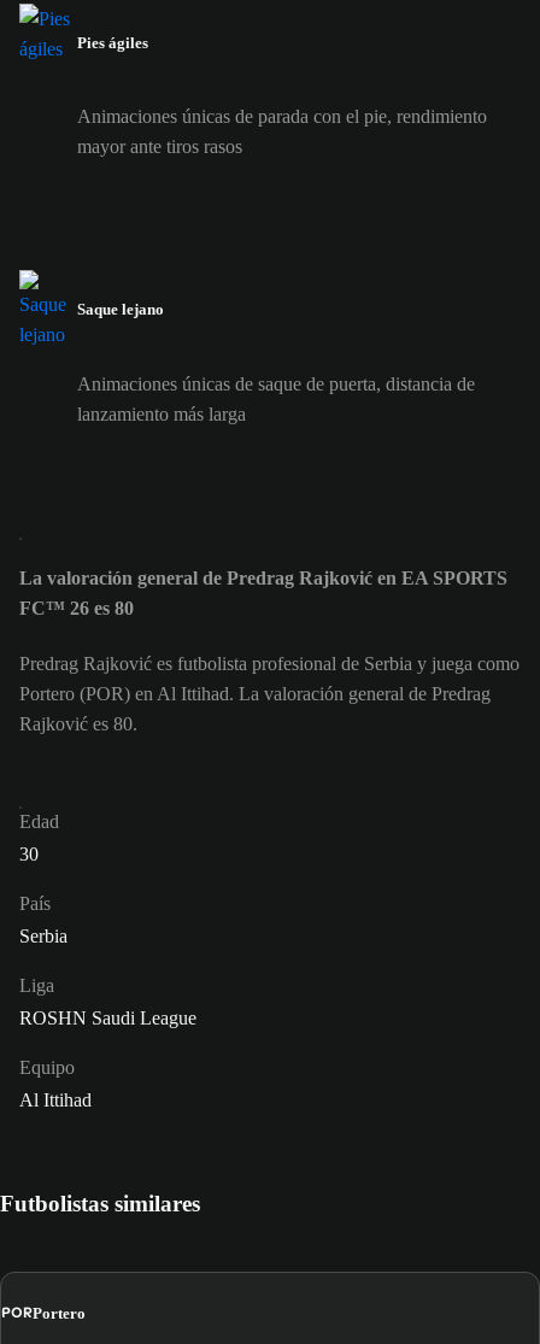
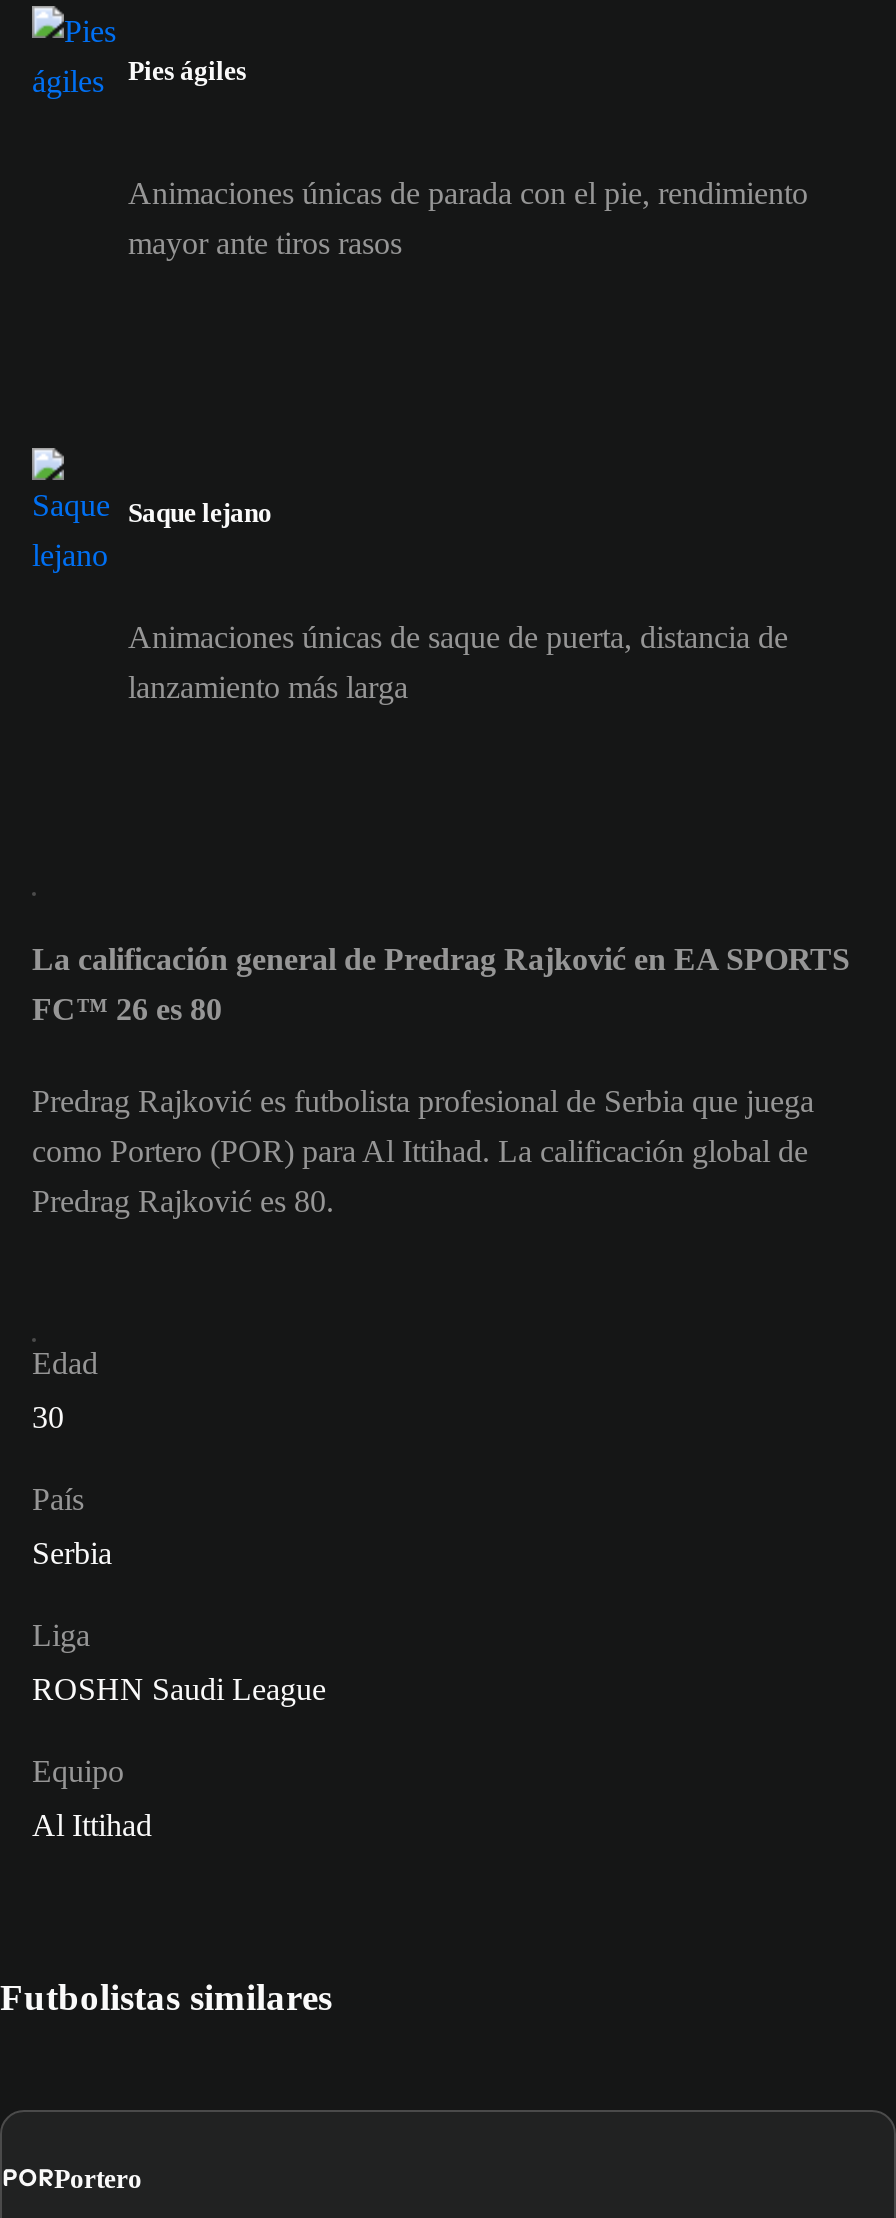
[19,567,507,588] La valoración general de Predrag Rajković en EA SPORTS -> [32,942,850,976] La calificación general de Predrag Rajković en EA SPORTS
[19,653,520,674] Predrag Rajković es futbolista profesional de Serbia y juega como -> [32,1084,814,1118] Predrag Rajković es futbolista profesional de Serbia que juega
[19,683,491,704] Portero (POR) en Al Ittihad. La valoración general de Predrag -> [32,1134,808,1168] como Portero (POR) para Al Ittihad. La calificación global de
[19,714,137,734] Rajković es 80. -> [32,1184,334,1218] Predrag Rajković es 80.

